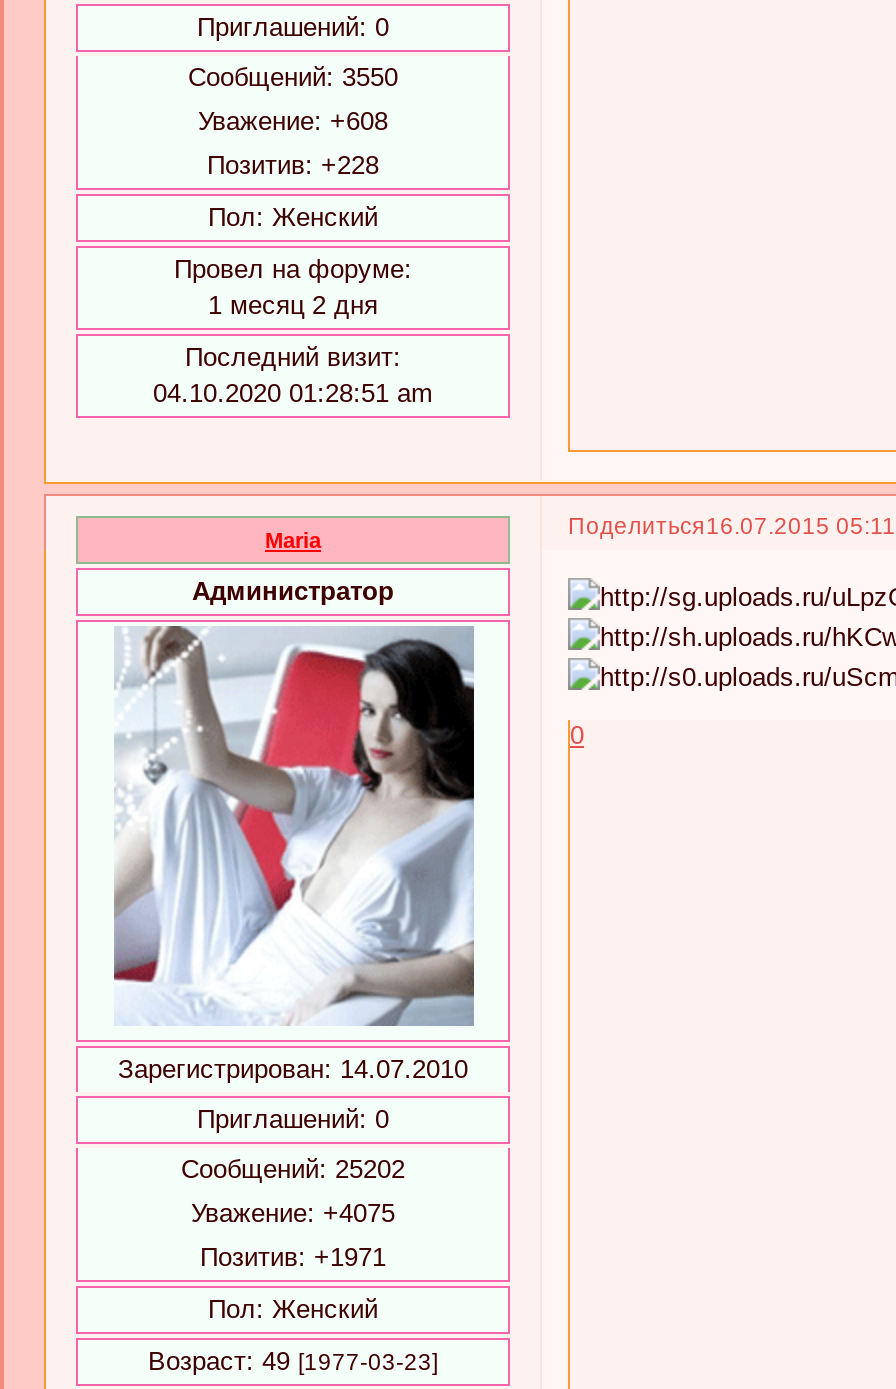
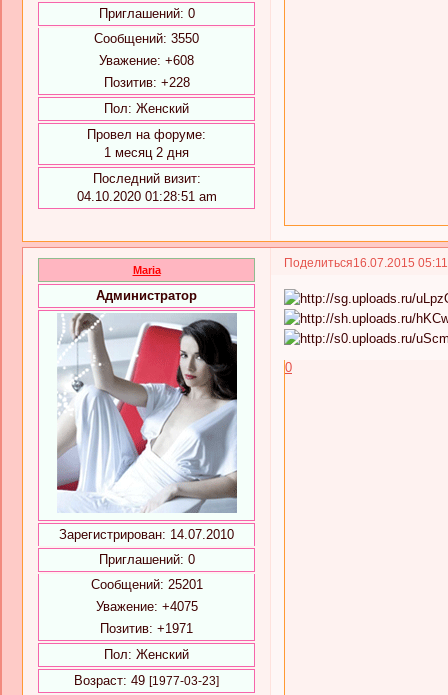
[181,1154,405,1184] Сообщений: 25202 -> [90,577,202,592] Сообщений: 25201

